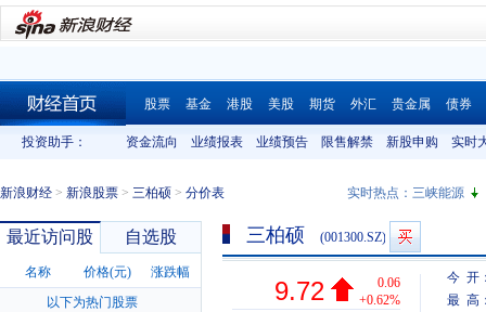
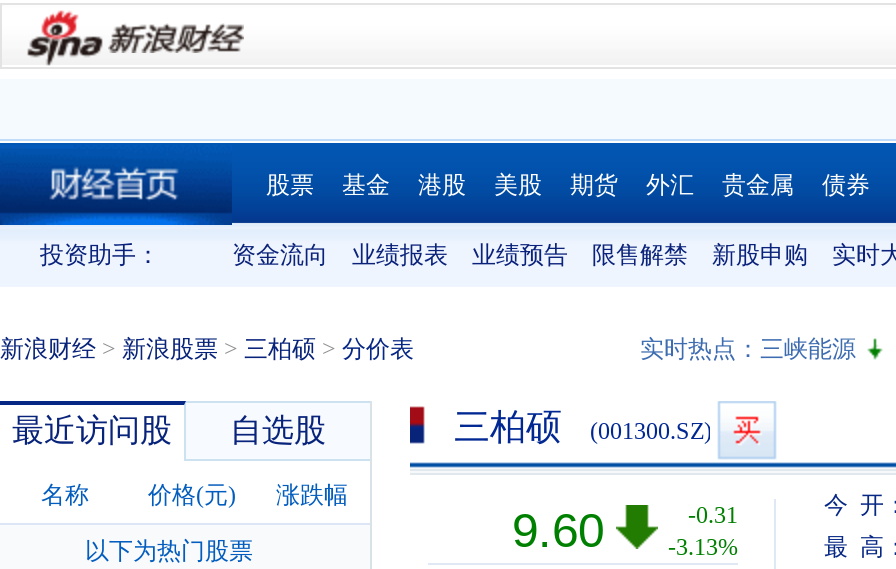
[274,276,324,305] 9.72 -> [512,503,604,557] 9.60
[378,275,400,290] 0.06 -> [688,501,738,529] -0.31
[359,292,400,308] +0.62% -> [668,533,738,561] -3.13%

